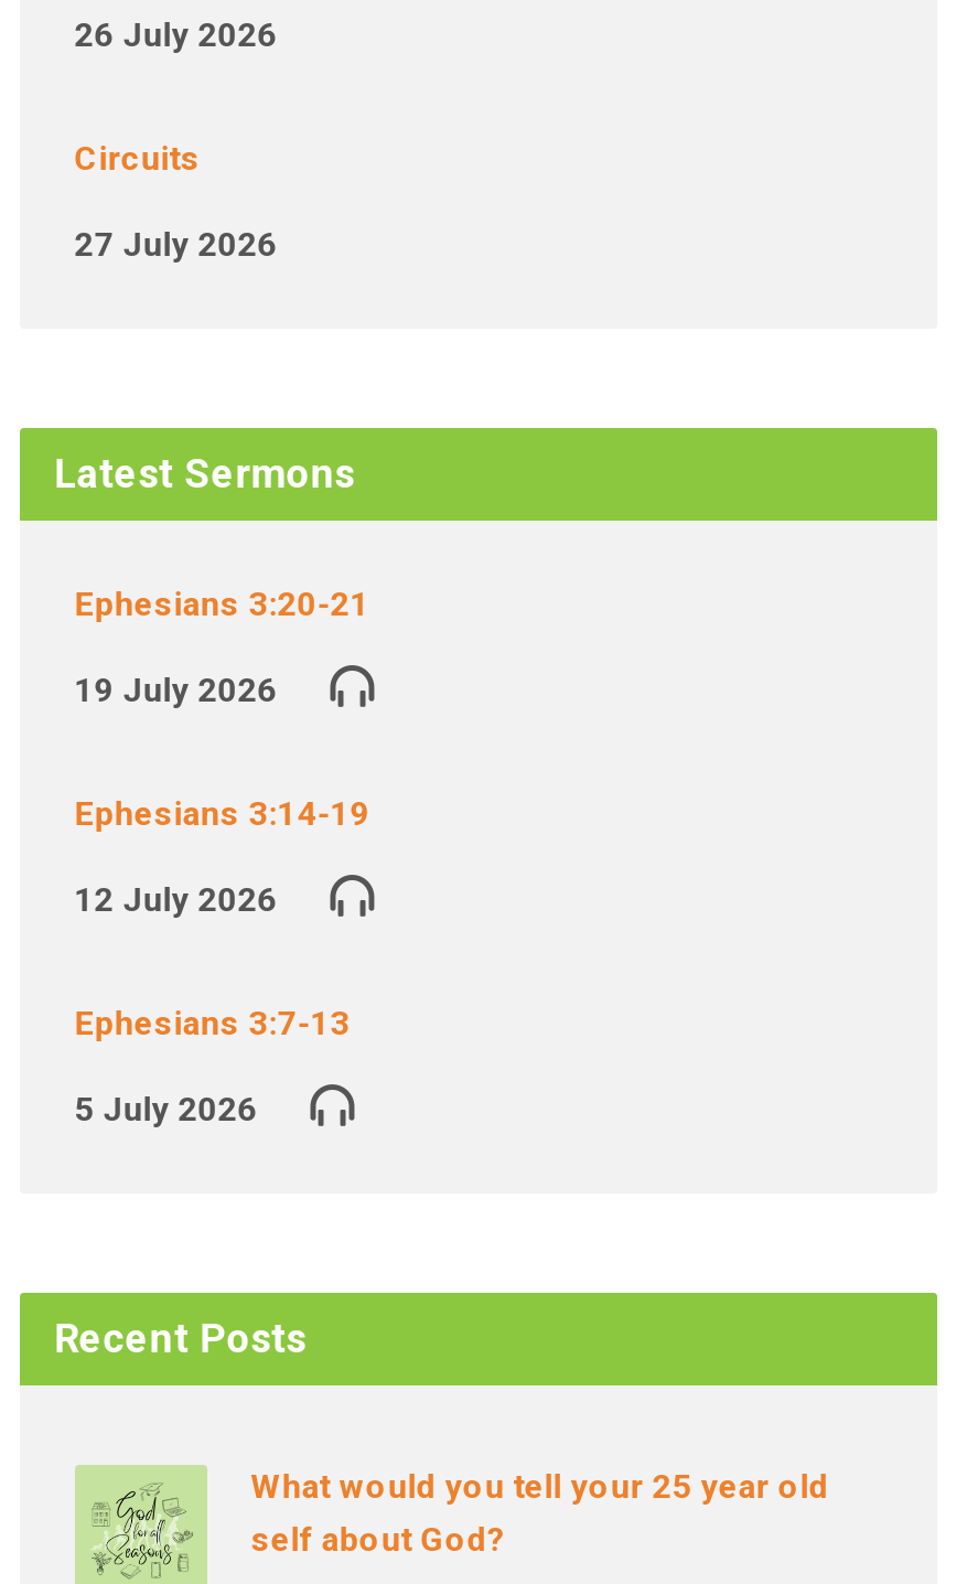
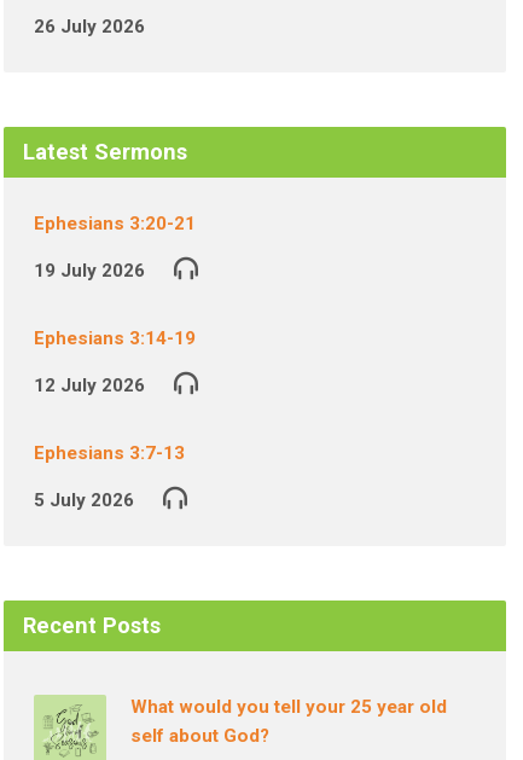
[74,140,277,266] Circuits | 27 July 2026 -> none

